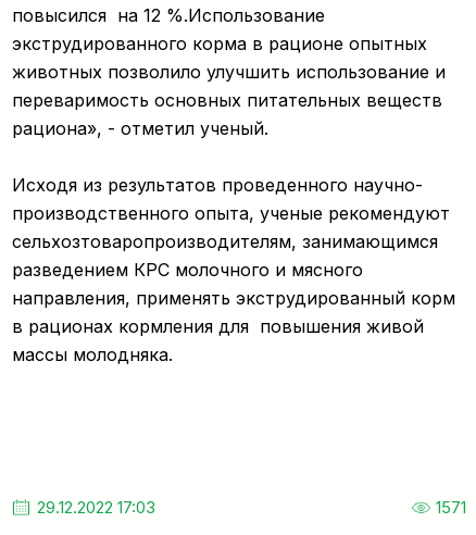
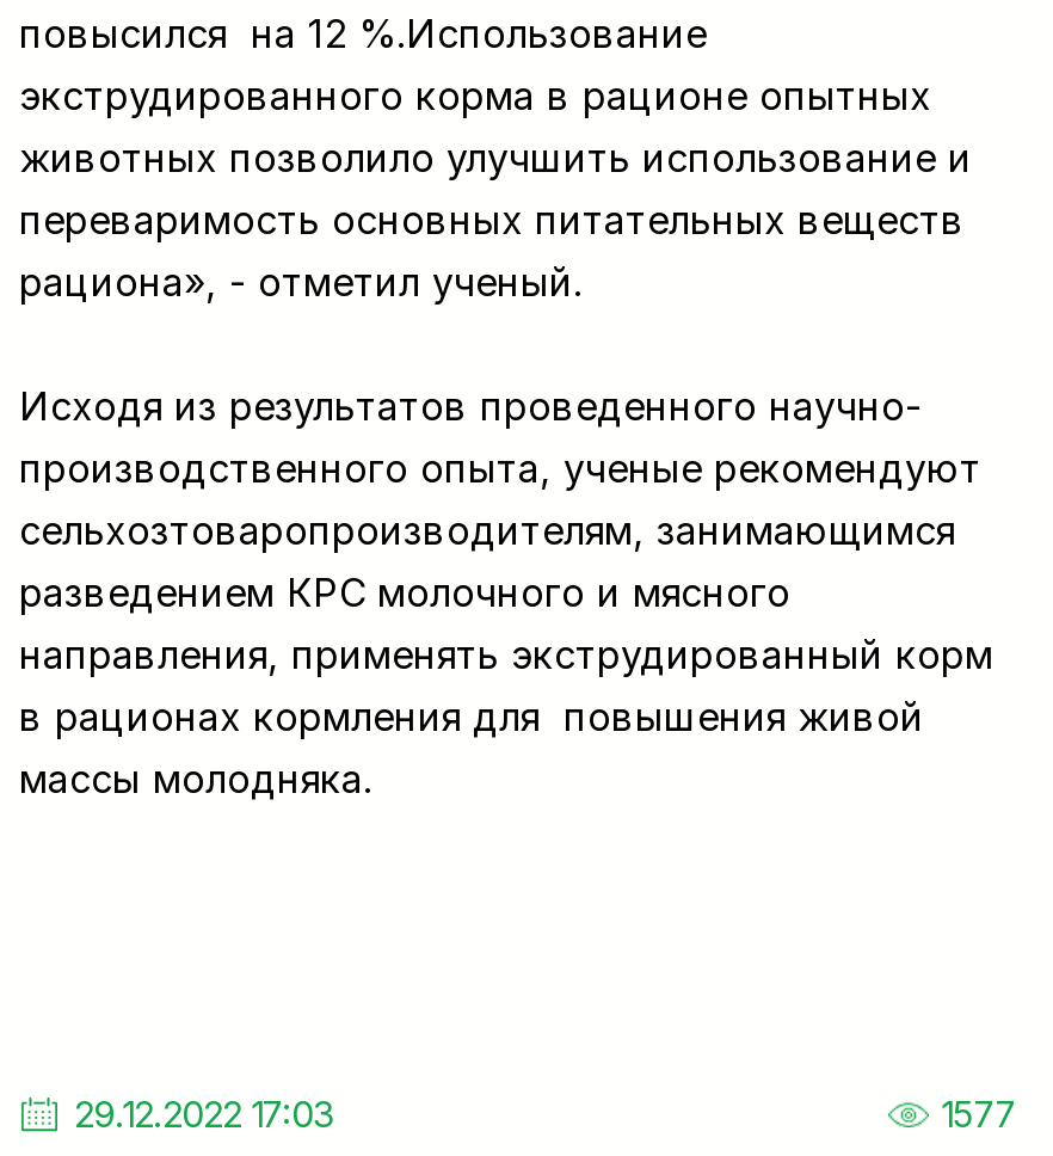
[436,497,466,518] 1571 -> [941,1092,1017,1137] 1577

